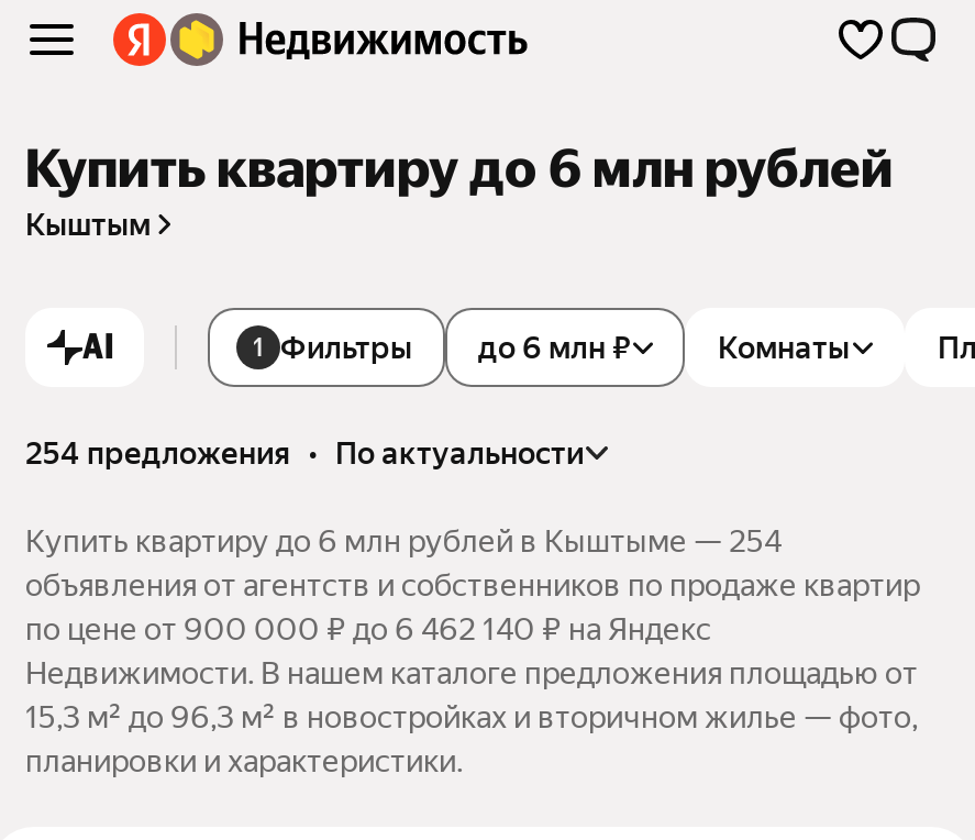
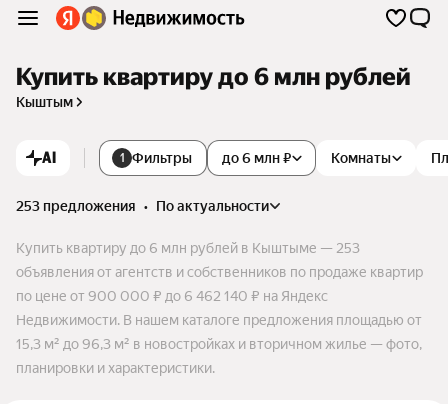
[25,435,584,470] 254 предложения • по актуальности -> [16,198,269,214] 253 предложения • по актуальности
[25,523,782,558] Купить квартиру до 6 млн рублей в Кыштыме — 254 -> [16,240,360,256] Купить квартиру до 6 млн рублей в Кыштыме — 253

